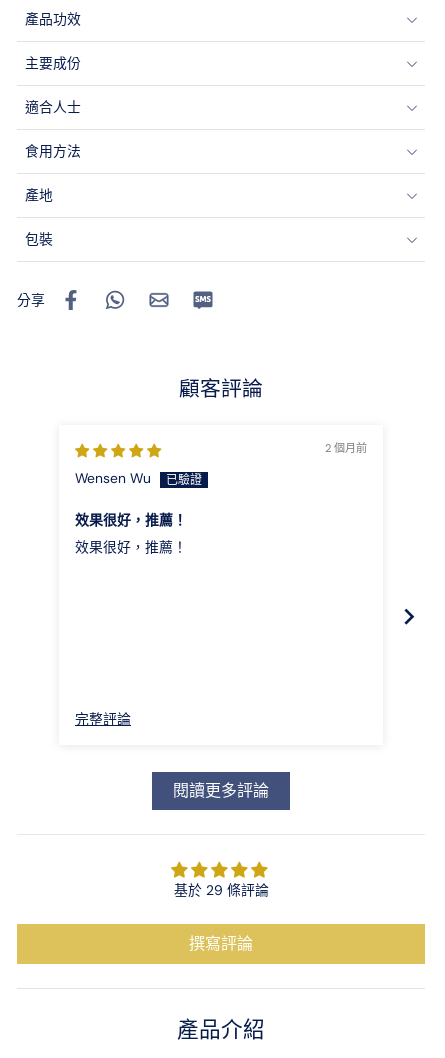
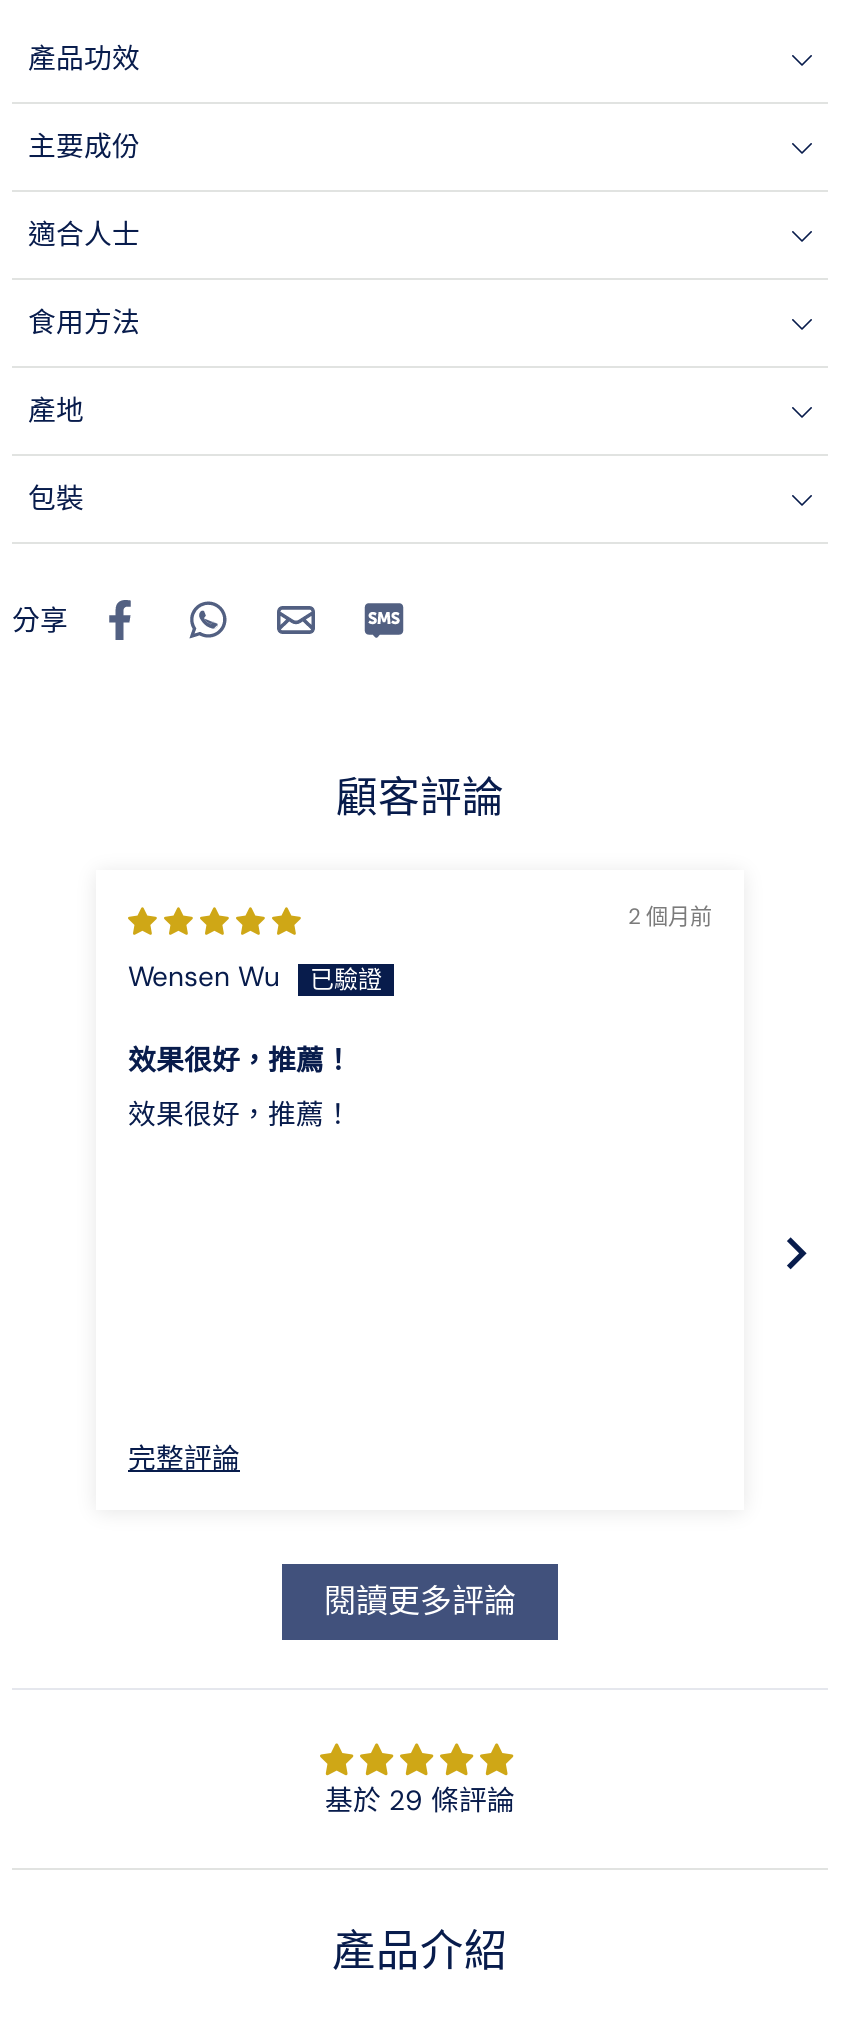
[189,933,253,954] 撰寫評論 -> none

